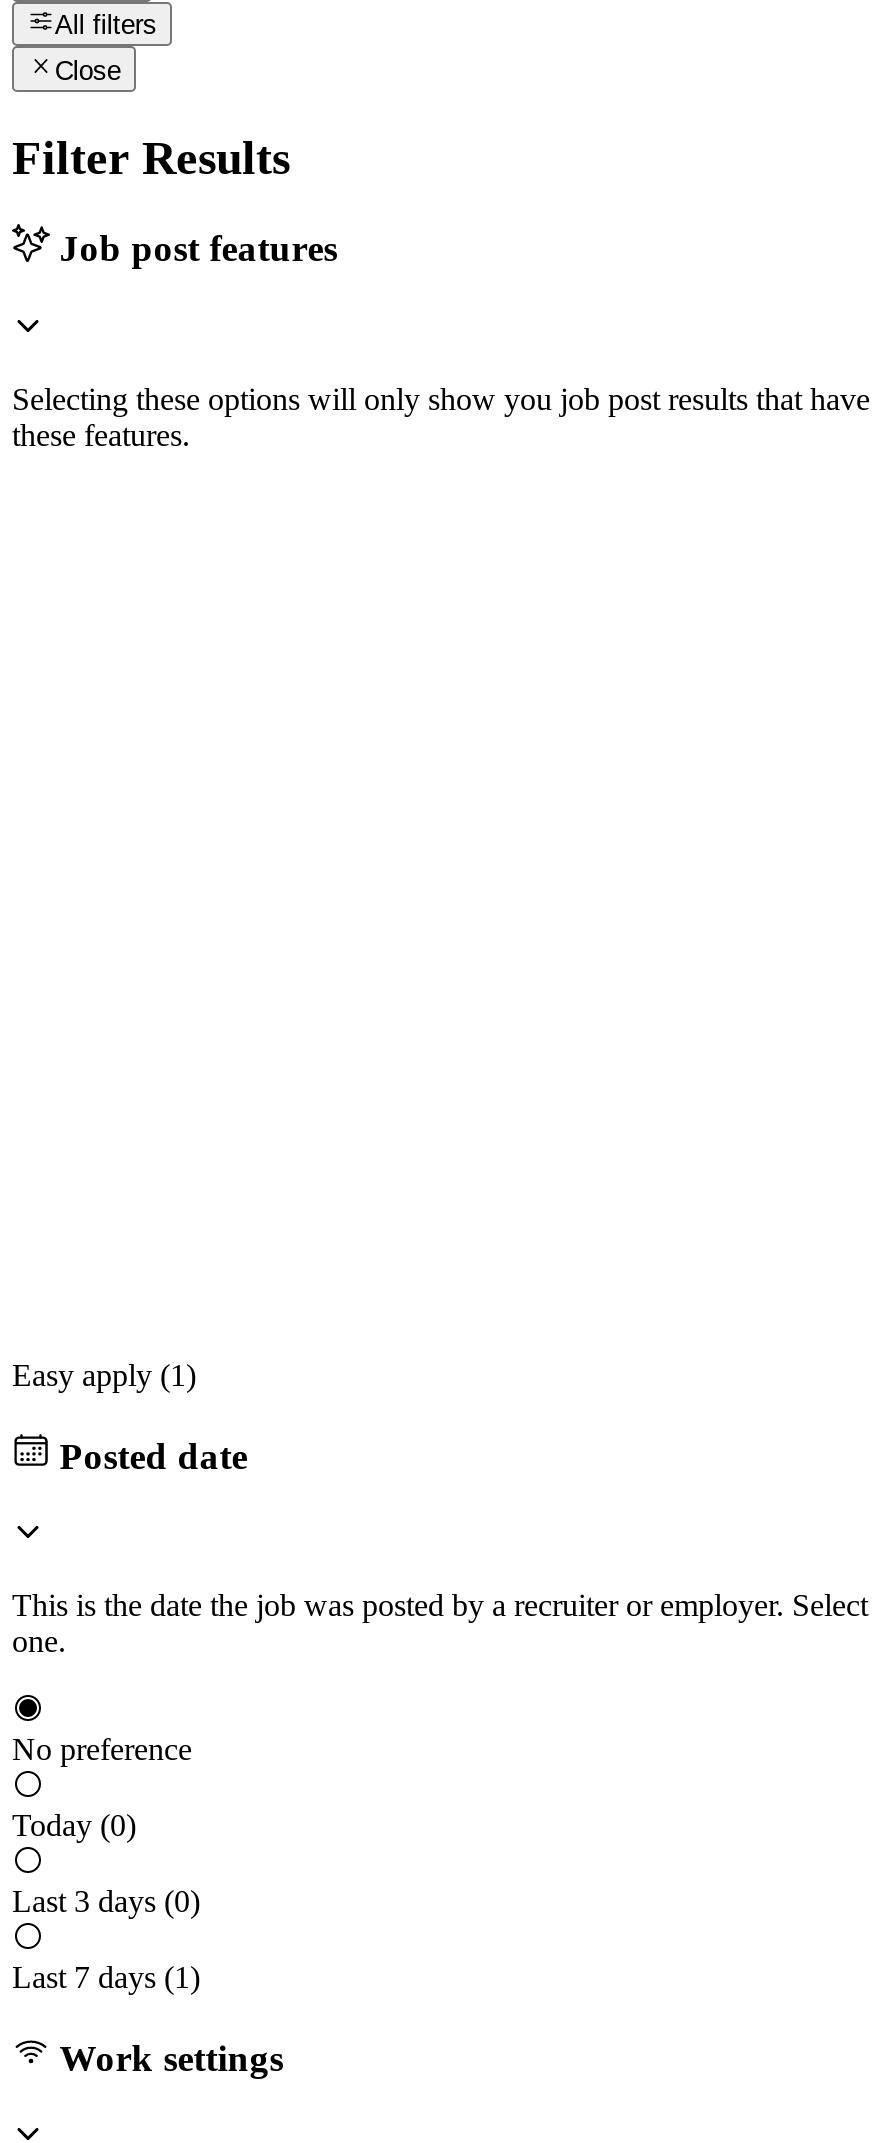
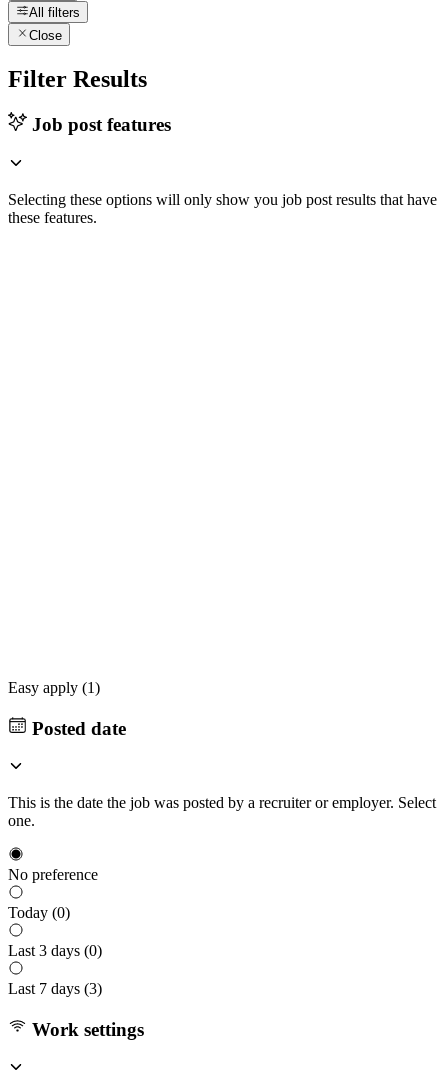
[12,1960,200,1994] Last 7 days (1) -> [8,980,102,997] Last 7 days (3)

